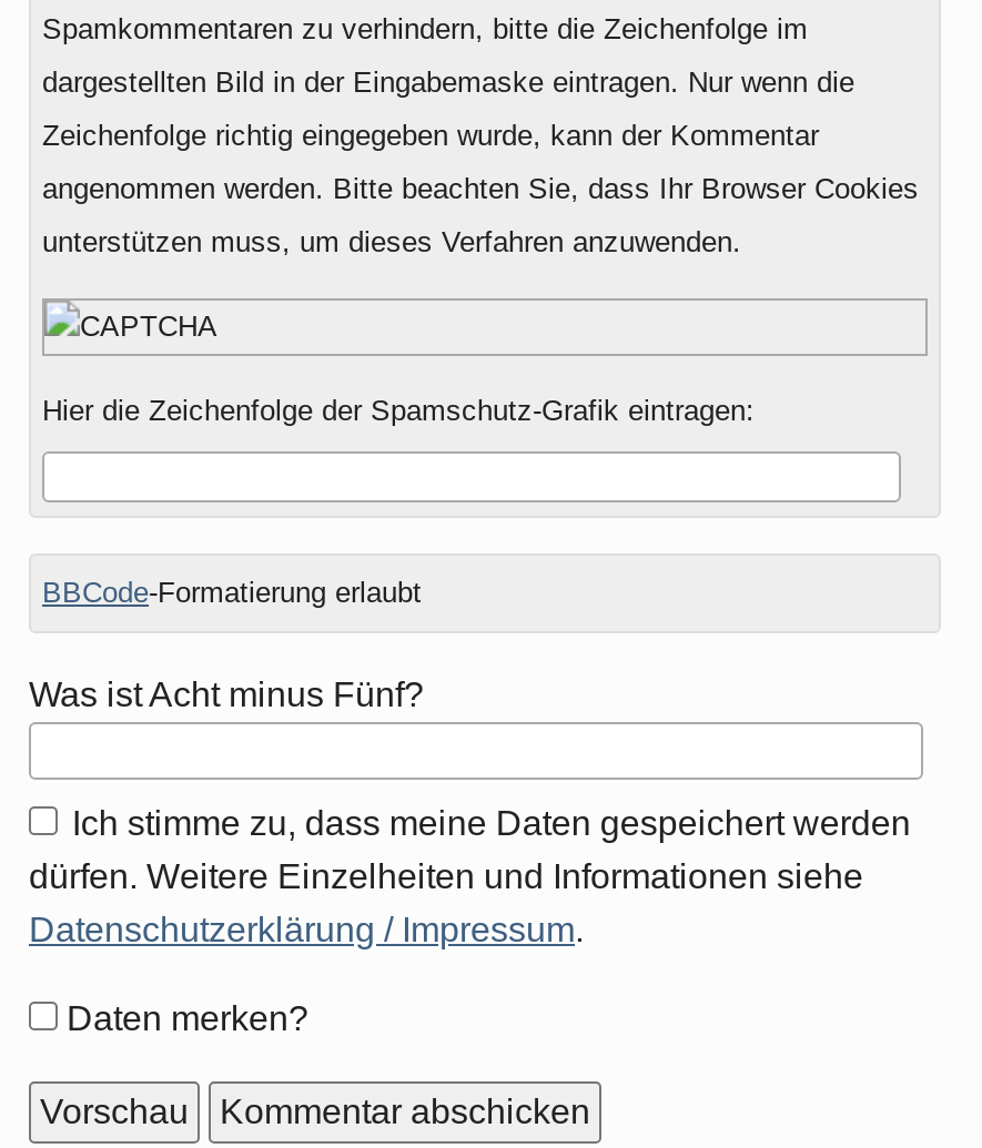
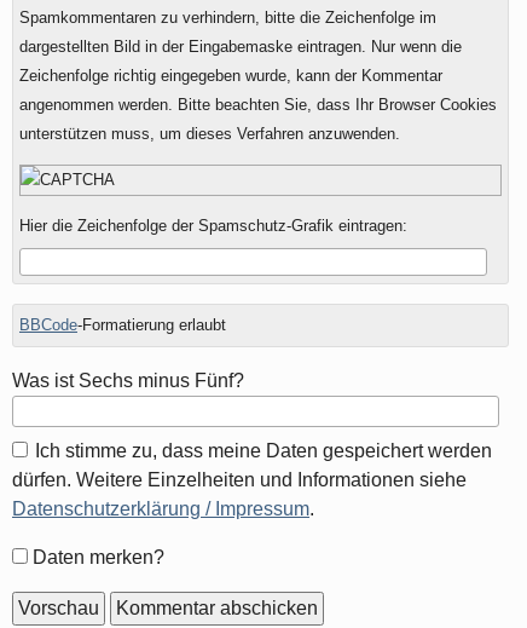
[29,676,424,714] Was ist Acht minus Fünf? -> [12,371,244,391] Was ist Sechs minus Fünf?

